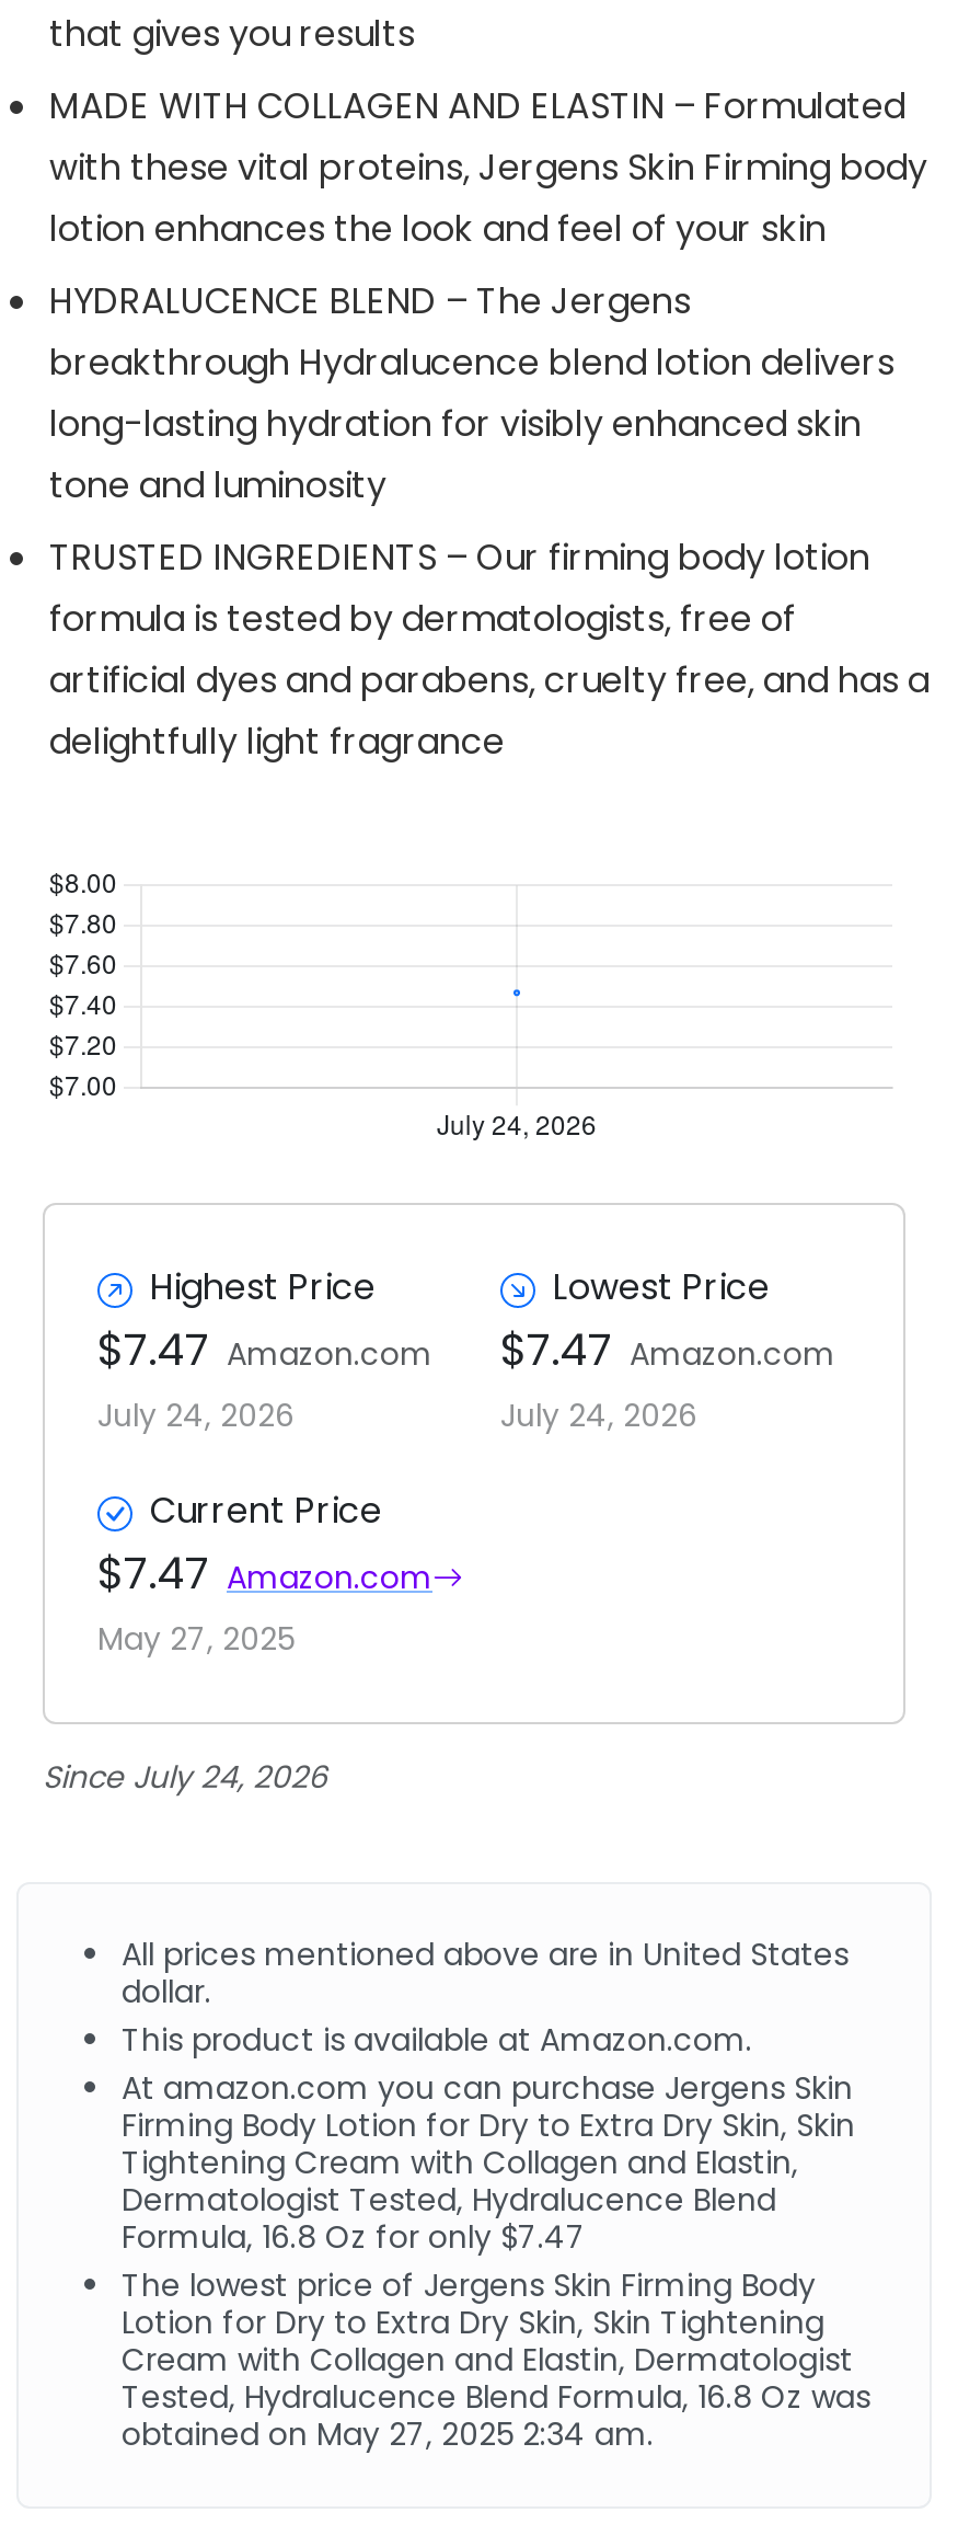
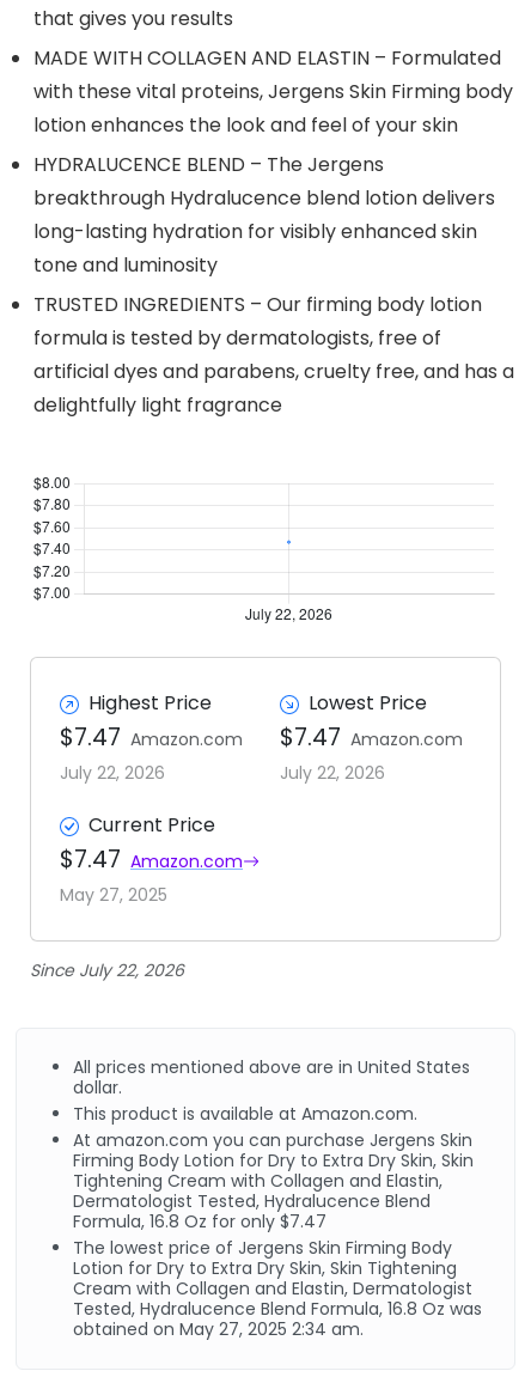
[97,1393,295,1437] July 24, 2026 -> [60,761,165,785] July 22, 2026
[500,1393,697,1437] July 24, 2026 -> [280,761,385,785] July 22, 2026
[43,1755,327,1799] Since July 24, 2026 -> [30,958,184,982] Since July 22, 2026

